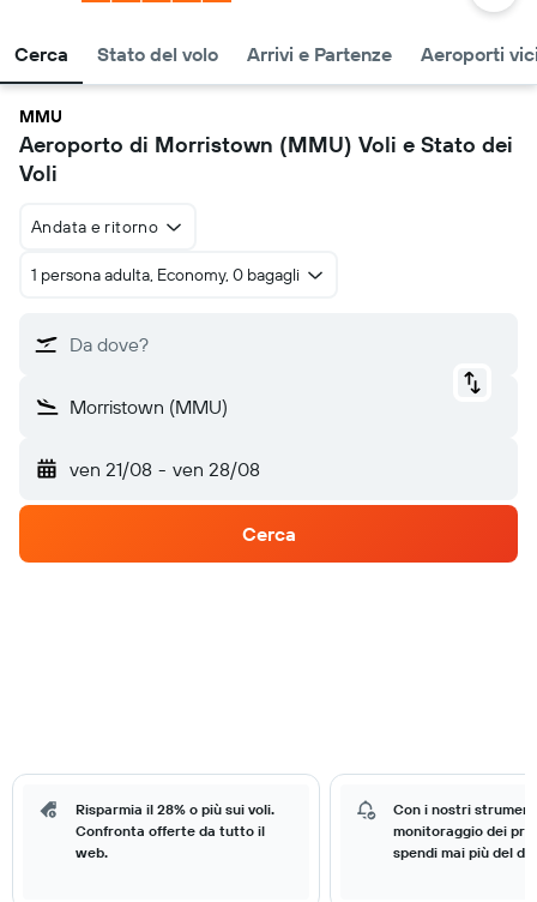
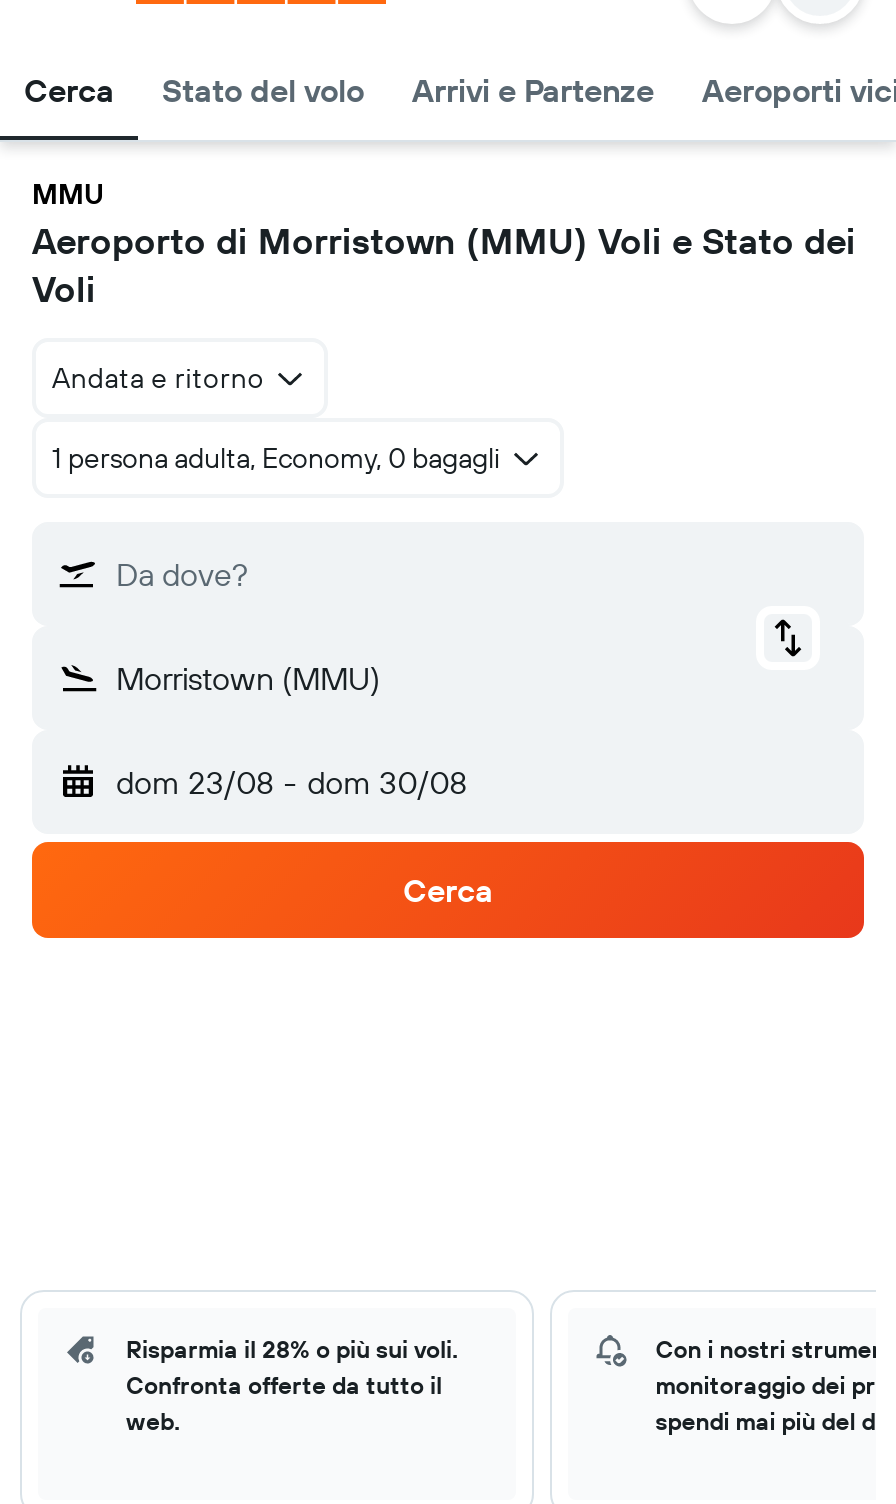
[70,457,260,481] ven 21/08 - ven 28/08 -> [116,762,467,802] dom 23/08 - dom 30/08

